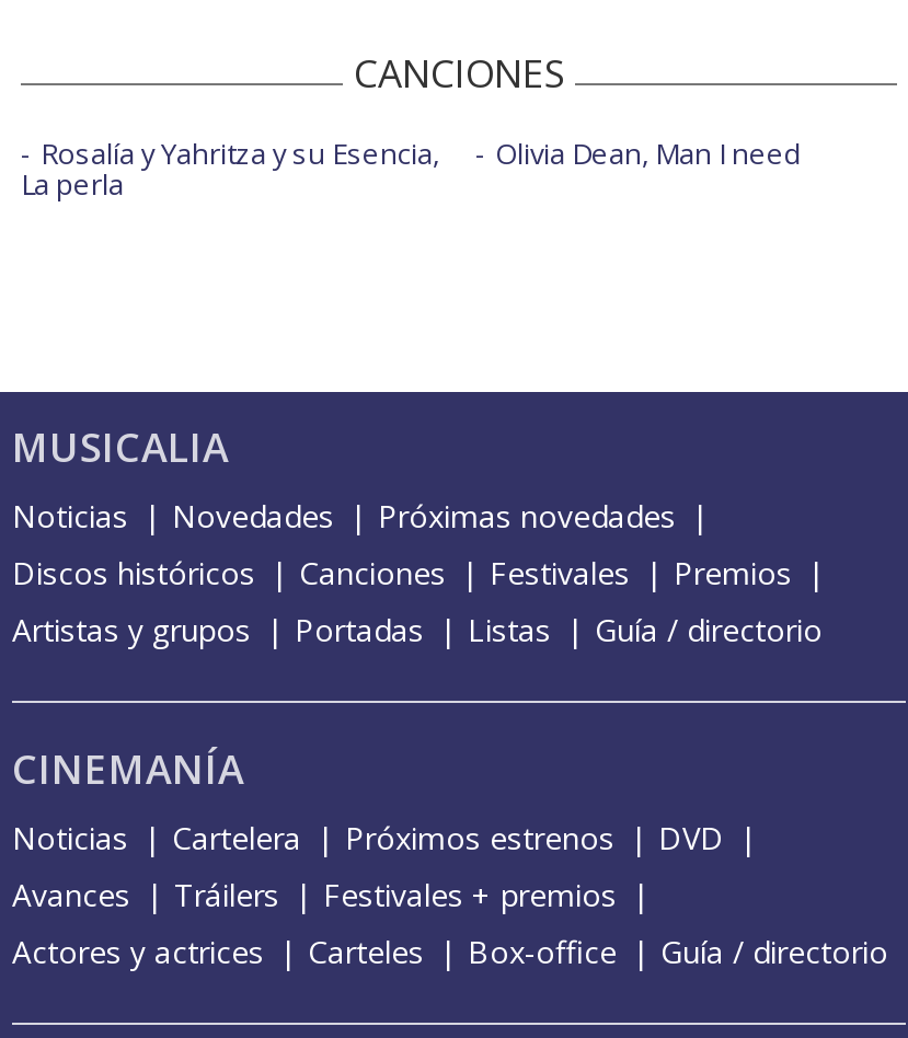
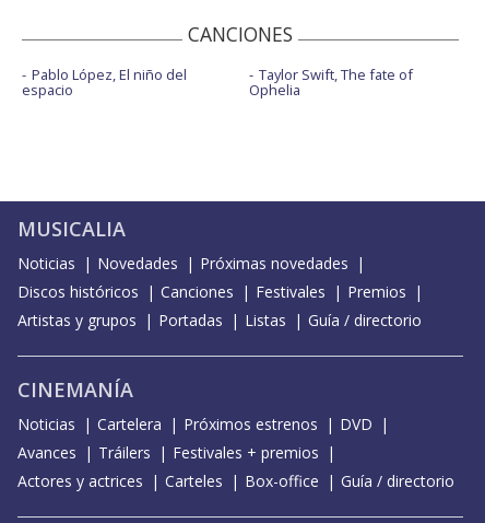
[21,134,439,204] Rosalía y Yahritza y su Esencia, | La perla -> [22,65,187,100] Pablo López, El niño del | espacio
[495,134,802,173] Olivia Dean, Man I need -> [249,65,412,100] Taylor Swift, The fate of | Ophelia

